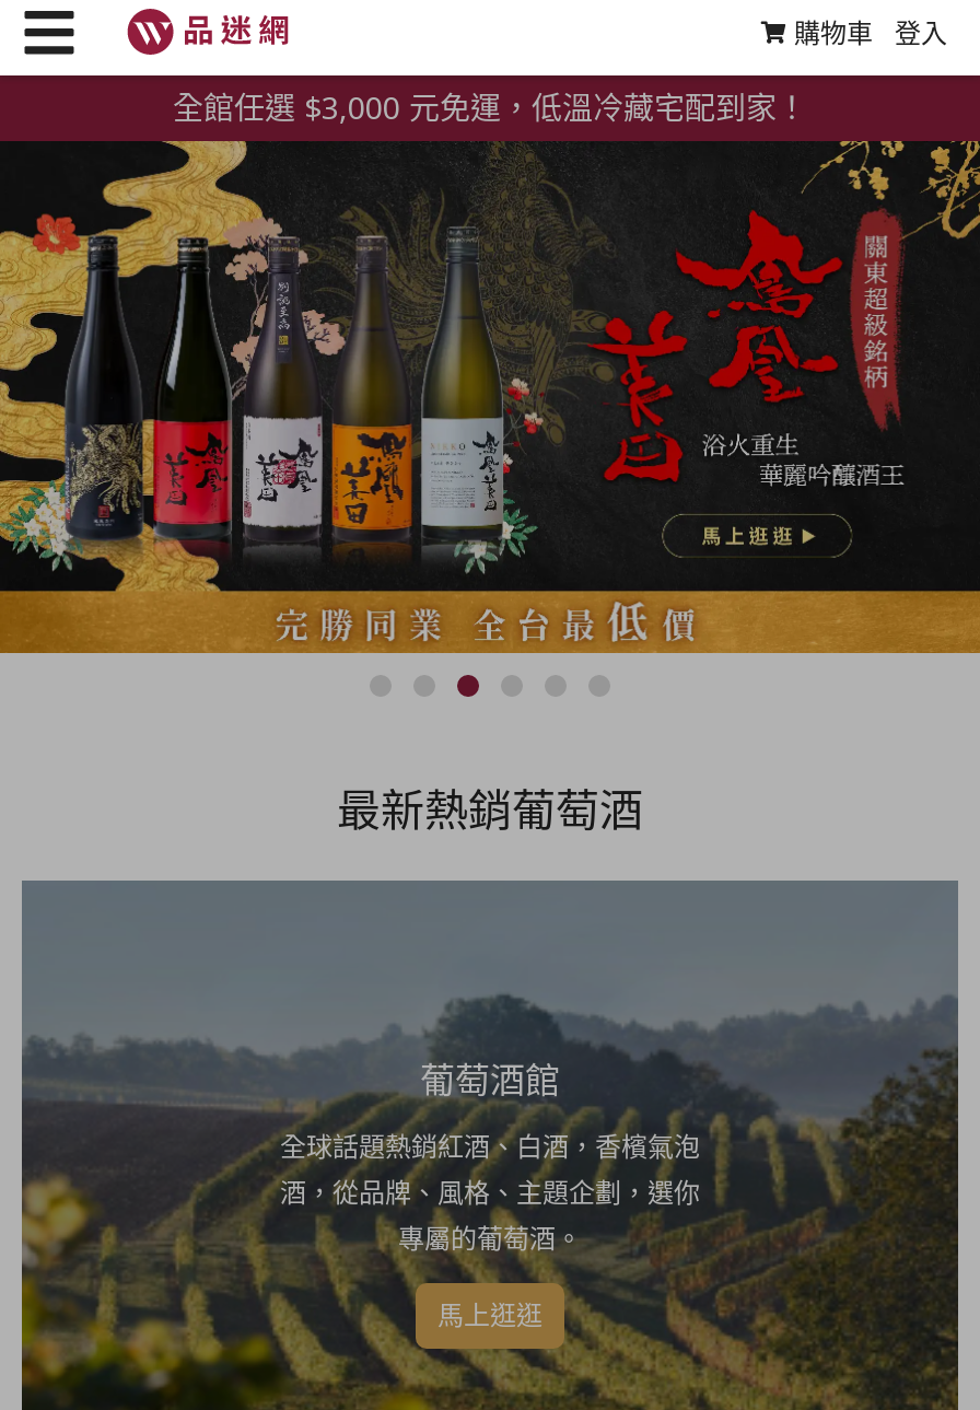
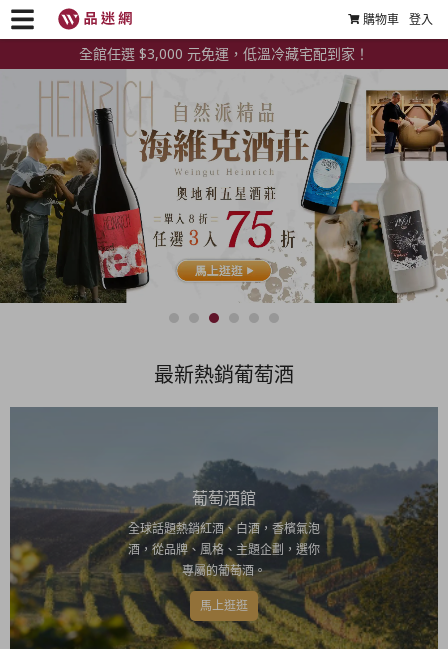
[7,141,973,655] [image] -> [3,68,445,304] [image]

